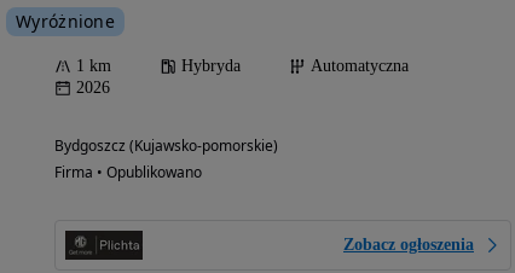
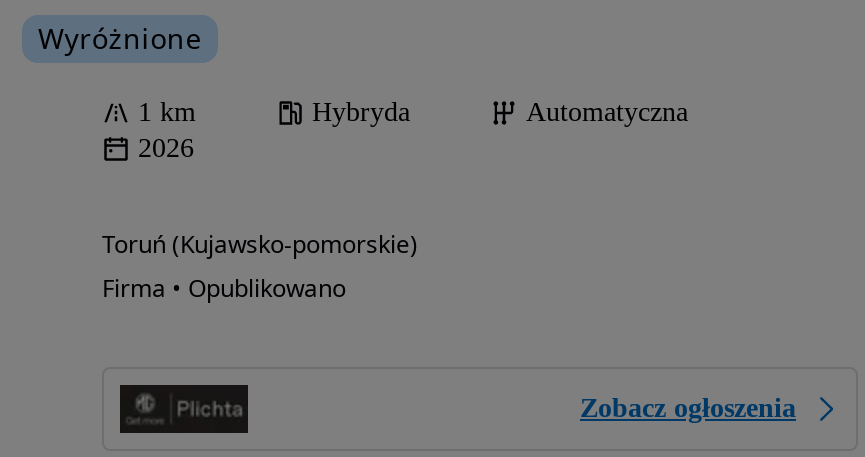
[54,136,278,156] Bydgoszcz (Kujawsko-pomorskie) -> [102,227,418,261] Toruń (Kujawsko-pomorskie)

